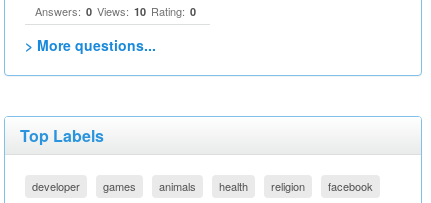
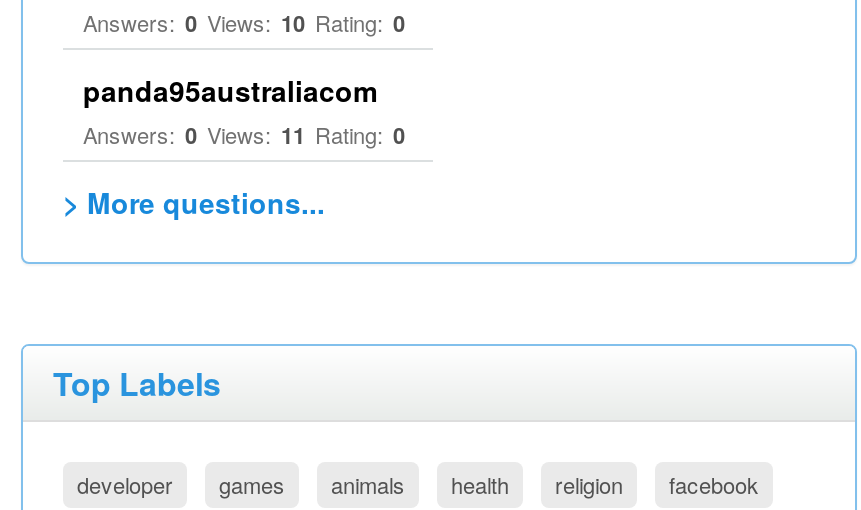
none -> [83,70,405,150] panda95australiacom | Answers: 0 Views: 11 Rating: 0

